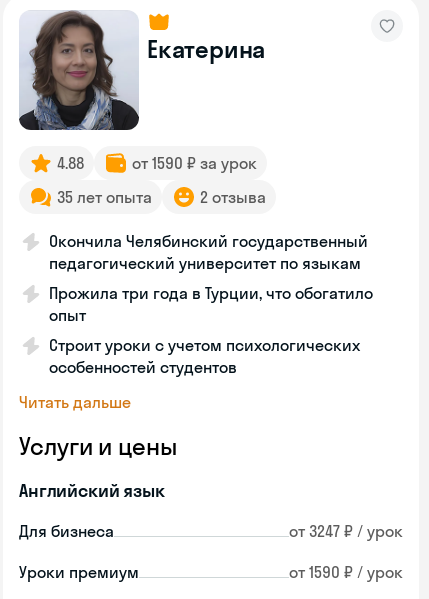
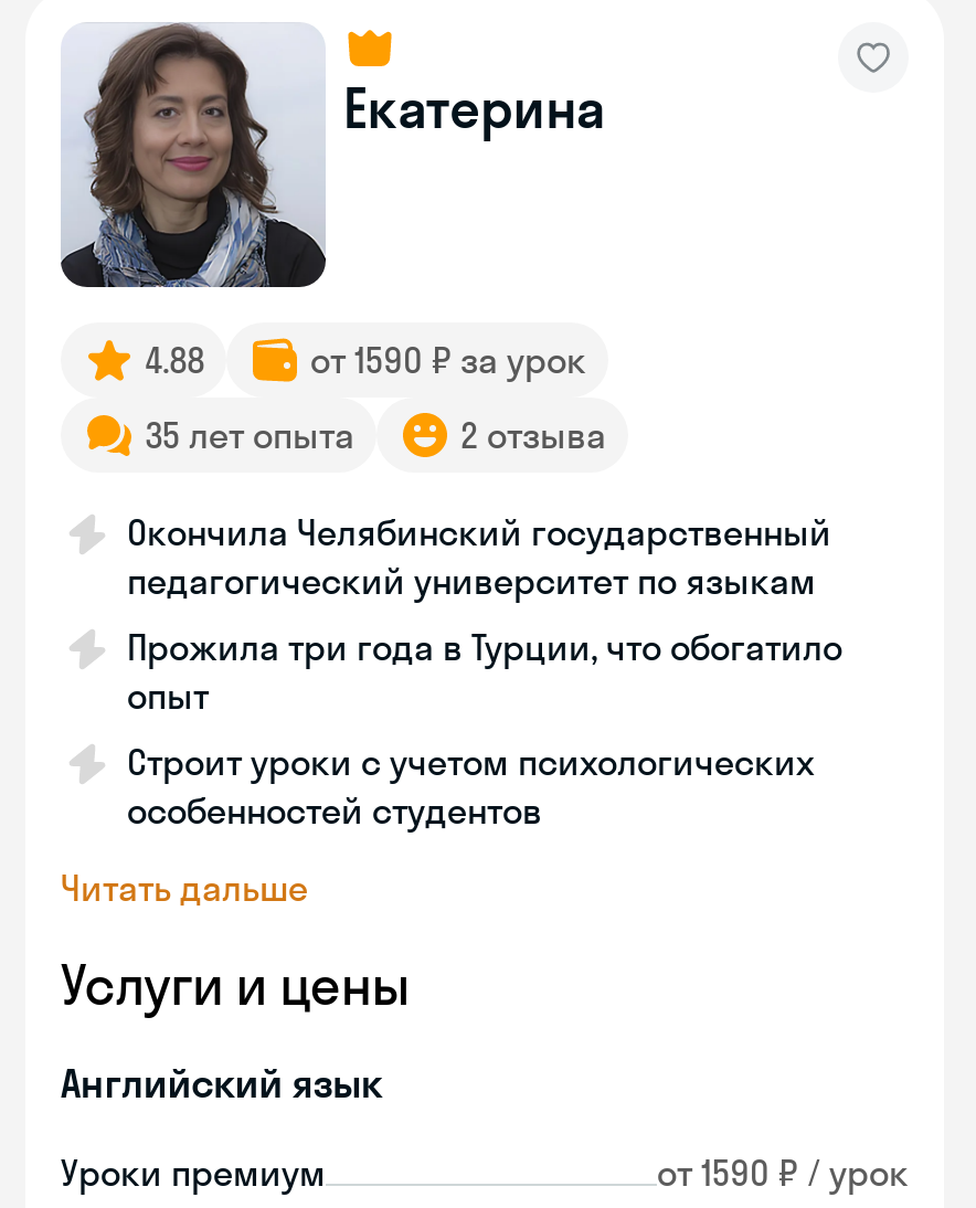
[19,521,403,541] Для бизнеса | от 3247 ₽ / урок -> none

